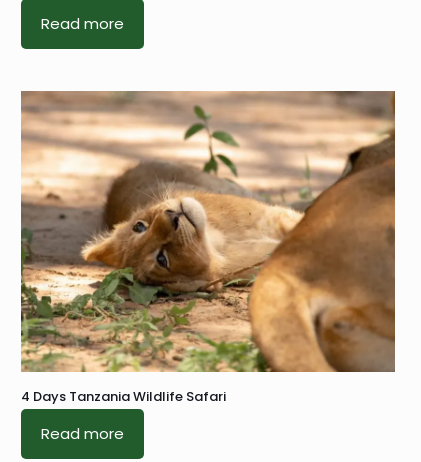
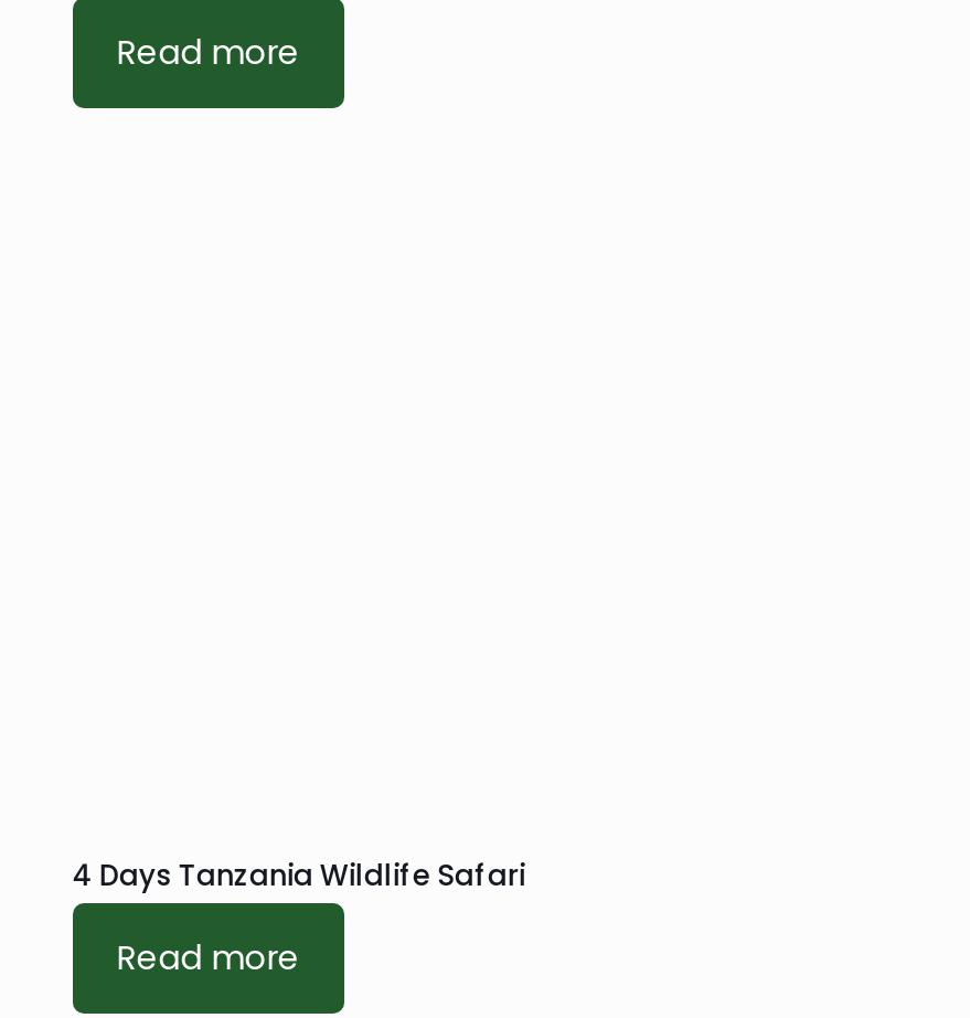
[20,90,396,373] [image] -> none

